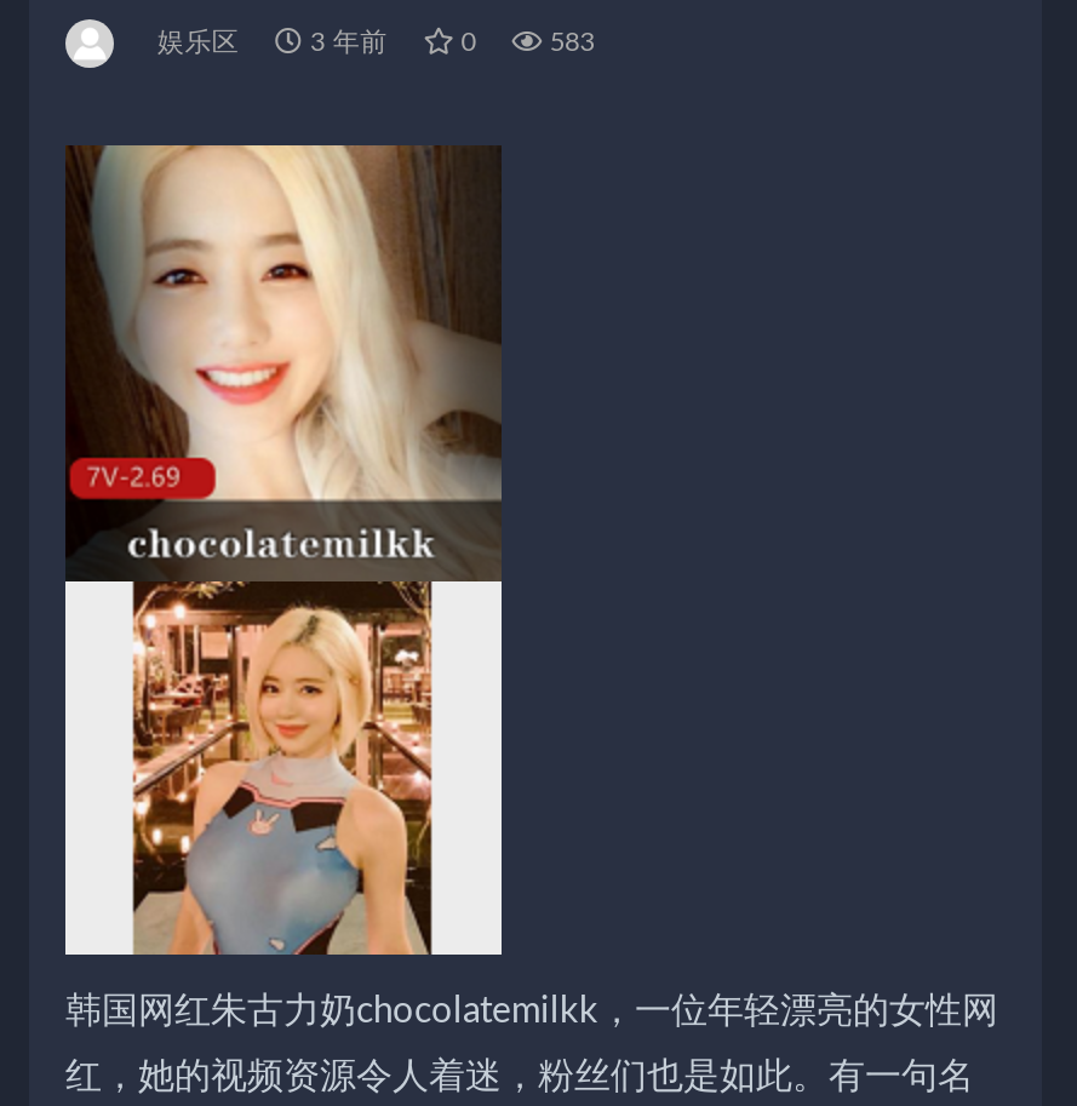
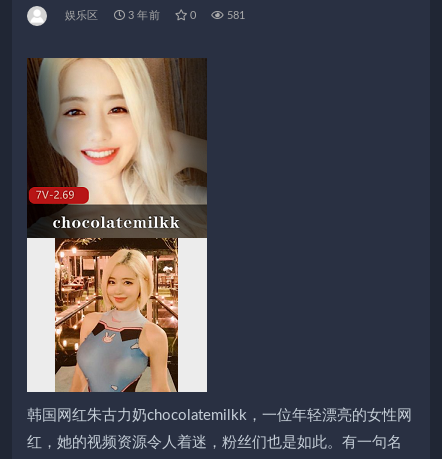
[542,29,595,56] 583 -> [224,10,245,21] 581

